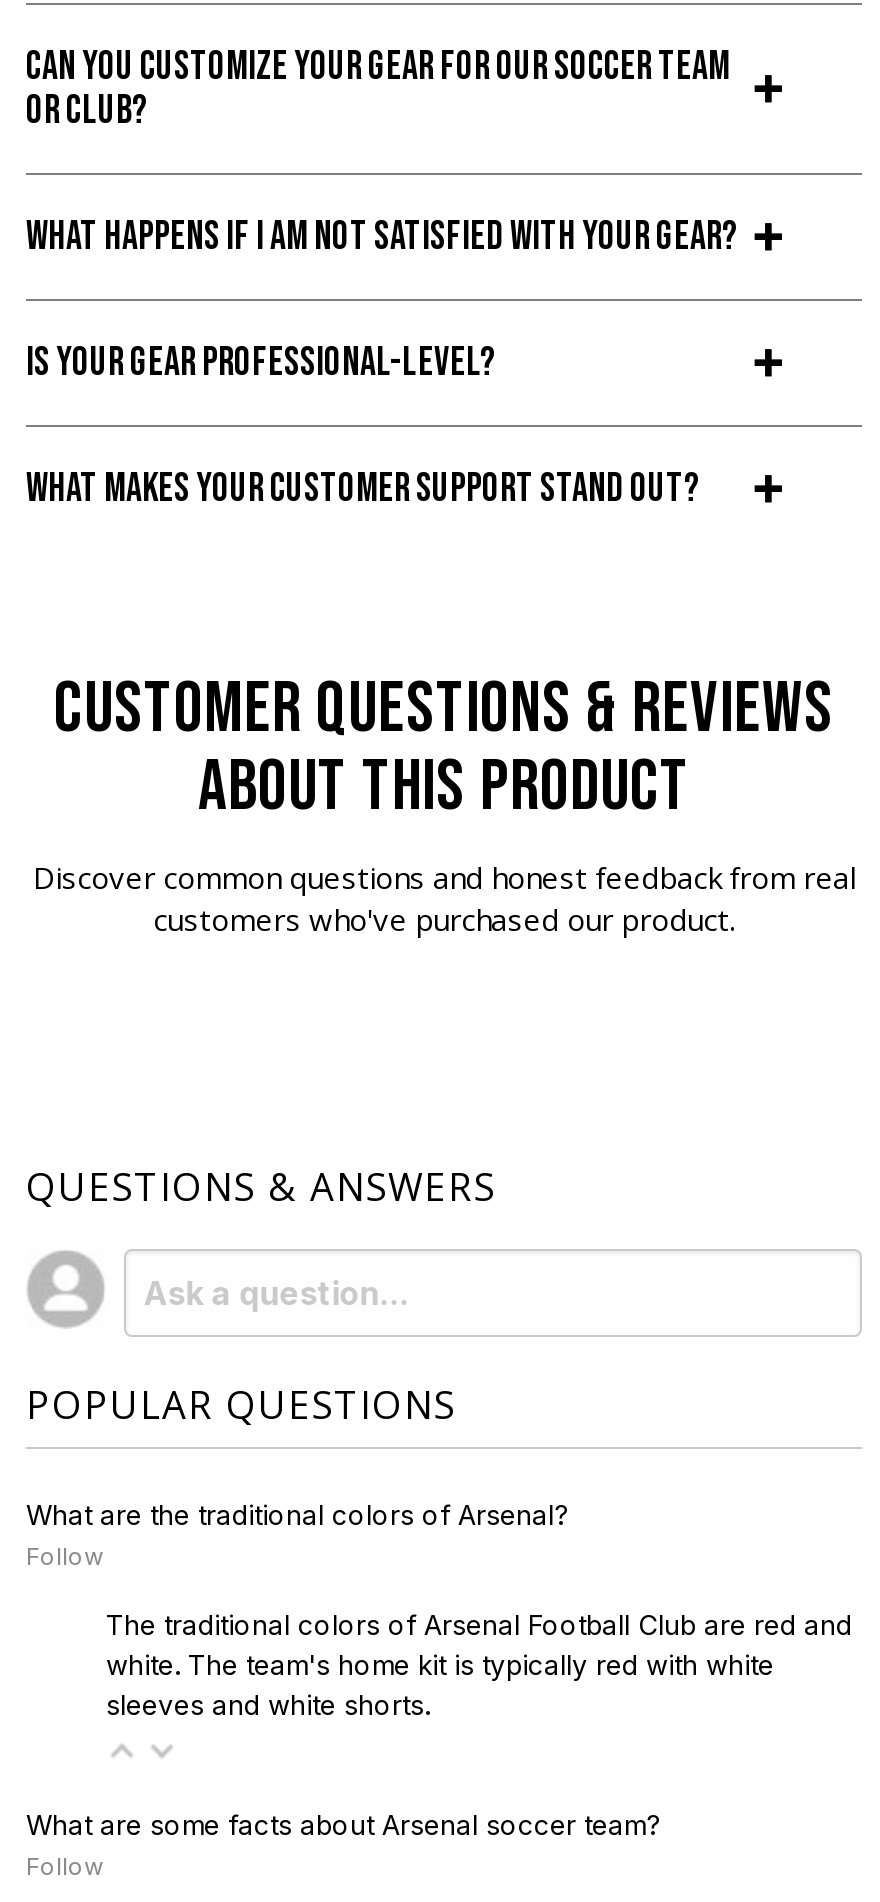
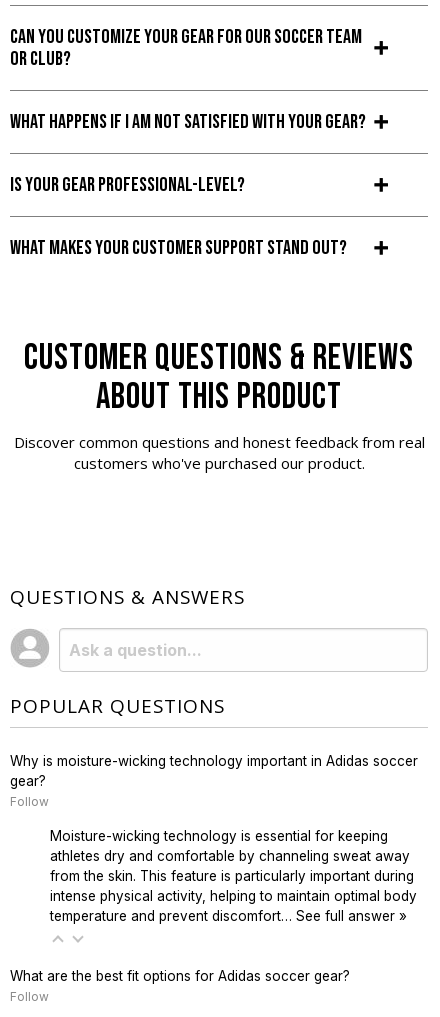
[26,1499,568,1531] What are the traditional colors of Arsenal? -> [10,753,418,789] Why is moisture-wicking technology important in Adidas soccer | gear?
[106,1609,852,1721] The traditional colors of Arsenal Football Club are red and | white. The team's home kit is typically red with white | sleeves and white shorts. -> [50,828,417,924] Moisture-wicking technology is essential for keeping | athletes dry and comfortable by channeling sweat away | from the skin. This feature is particularly important during | intense physical activity, helping to maintain optimal body | temperature and prevent discomfort… See full answer »
[26,1809,660,1841] What are some facts about Arsenal soccer team? -> [10,968,350,984] What are the best fit options for Adidas soccer gear?

